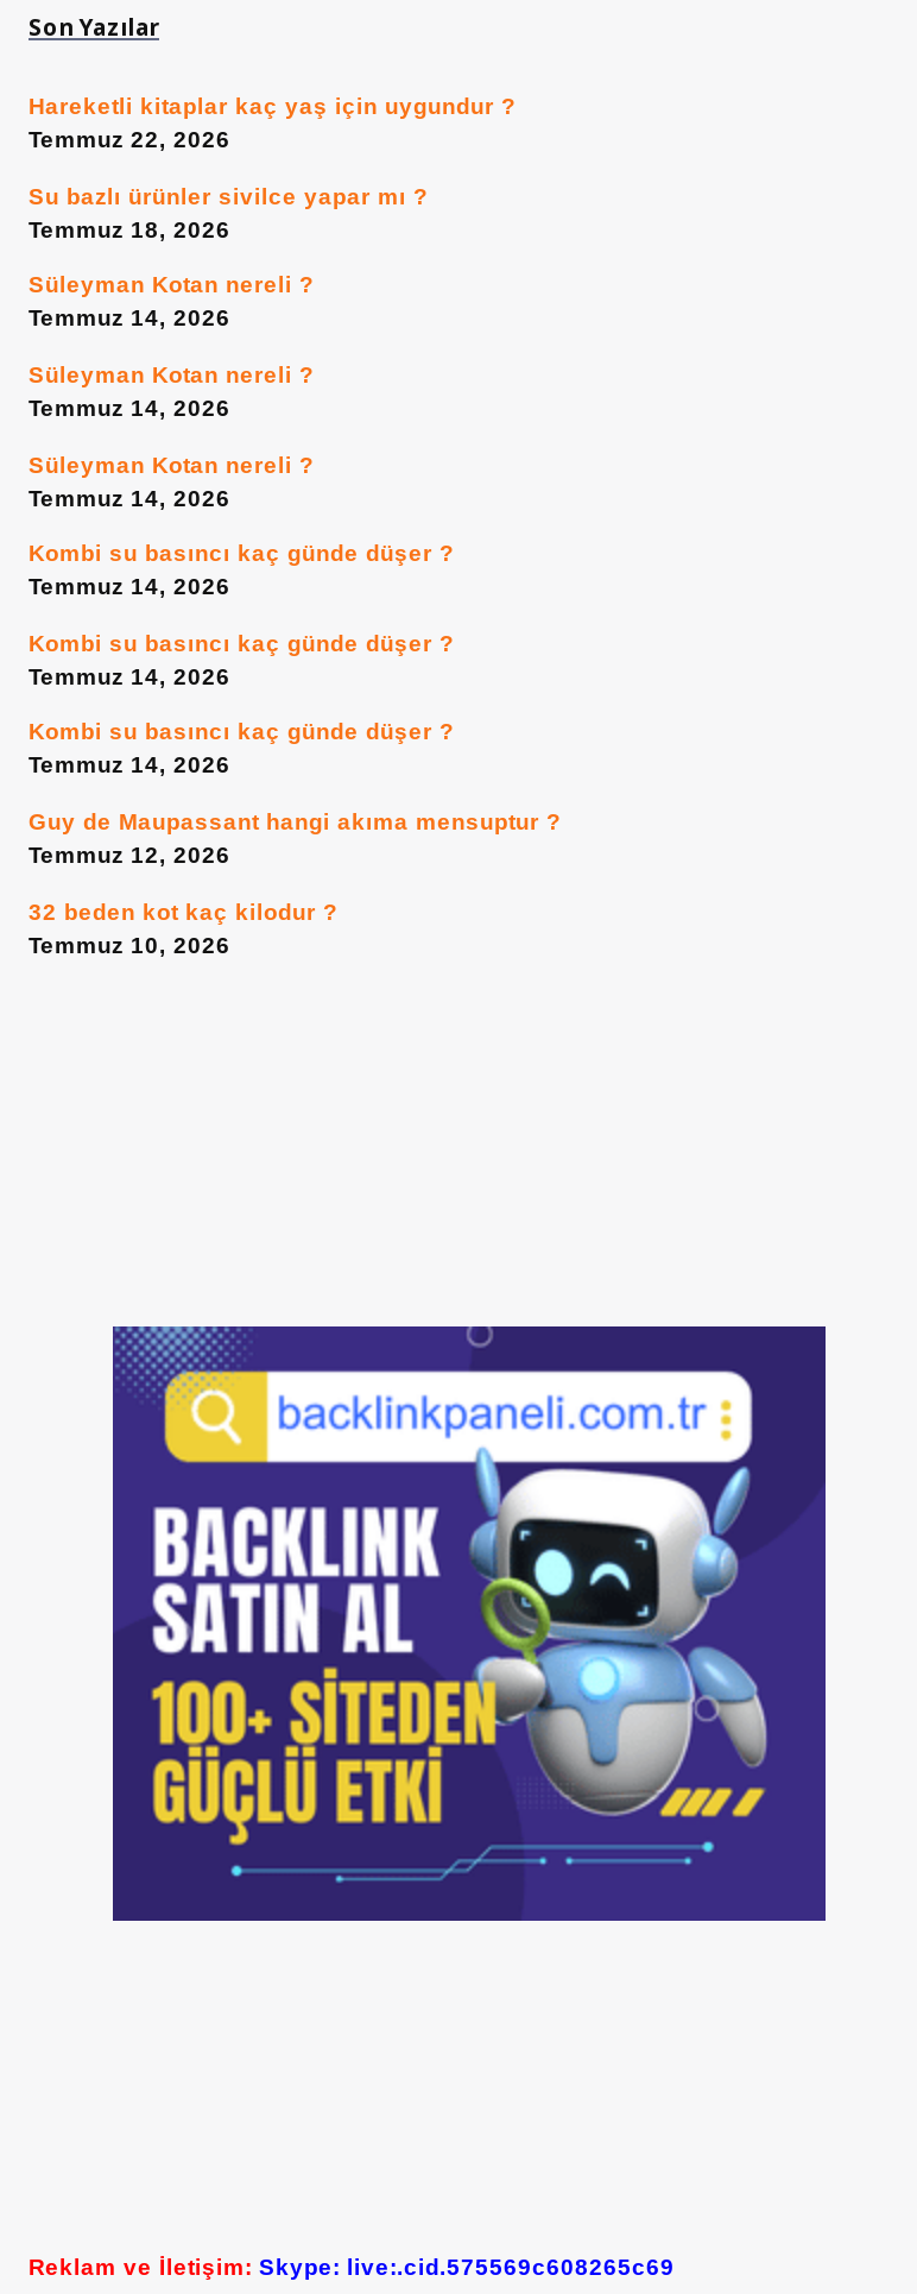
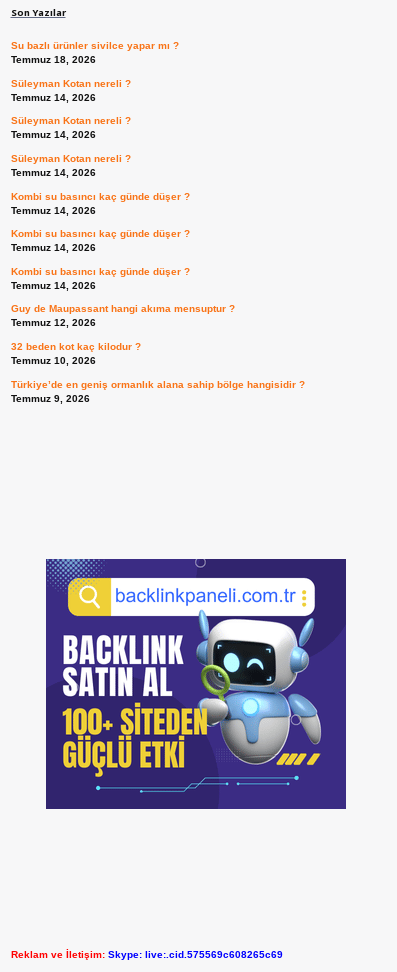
[29,93,516,153] Hareketli kitaplar kaç yaş için uygundur ? | Temmuz 22, 2026 -> none
moved [29,183,561,957] -> [10,40,234,366]: Su bazlı ürünler sivilce yapar mı ? | Temmuz 18, 2026 | Süleyman Kotan nereli ? | ... | 32 beden kot kaç kilodur ? | Temmuz 10, 2026
none -> [10,379,304,404] Türkiye’de en geniş ormanlık alana sahip bölge hangisidir ? | Temmuz 9, 2026

